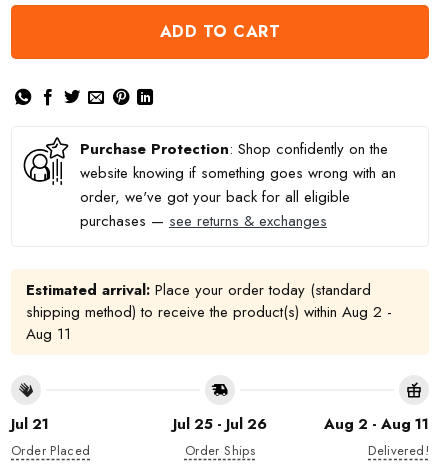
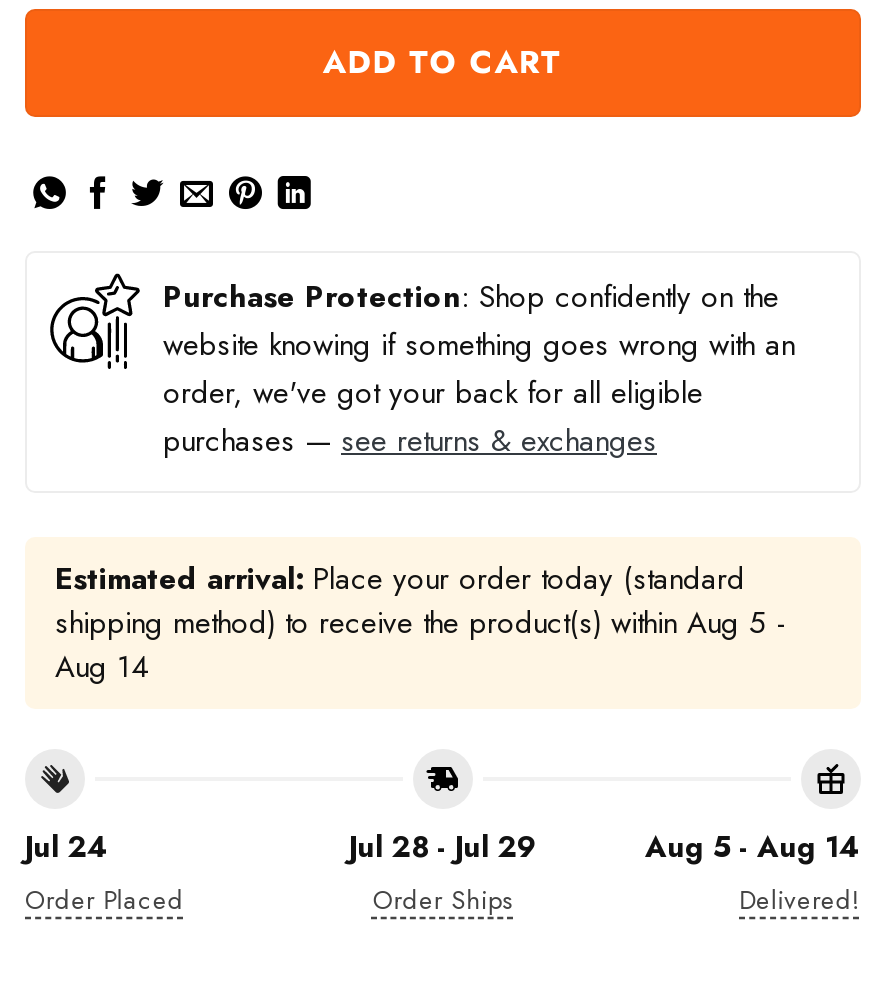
[26,301,392,323] shipping method) to receive the product(s) within Aug 2 - -> [55,601,787,645] shipping method) to receive the product(s) within Aug 5 -
[26,323,71,345] Aug 11 -> [55,645,149,689] Aug 14
[11,413,49,434] Jul 21 -> [25,825,109,867] Jul 24
[173,413,267,434] Jul 25 - Jul 26 -> [349,825,537,867] Jul 28 - Jul 29
[324,413,429,434] Aug 2 - Aug 11 -> [645,825,861,867] Aug 5 - Aug 14

